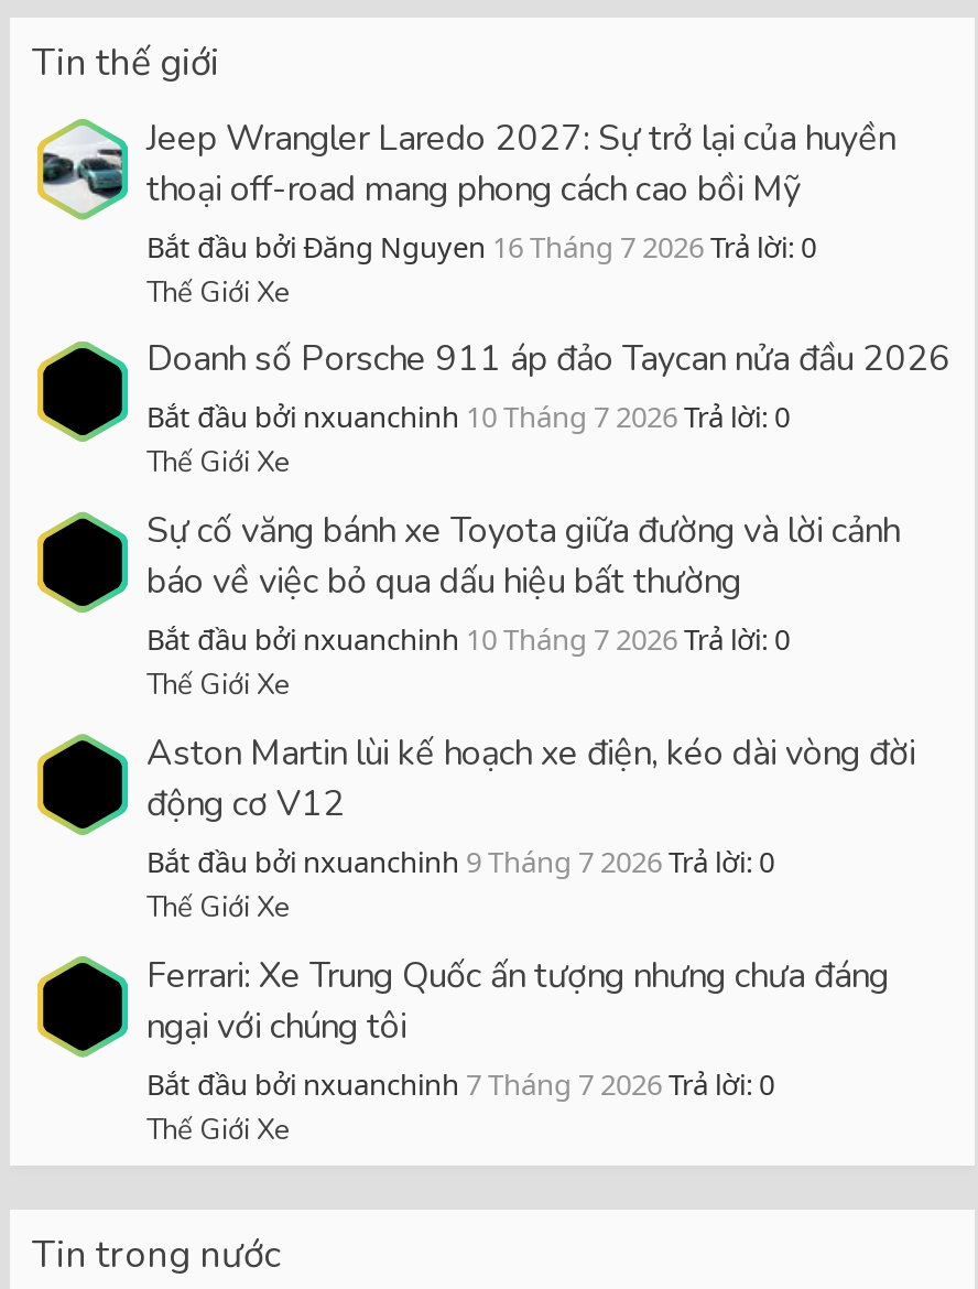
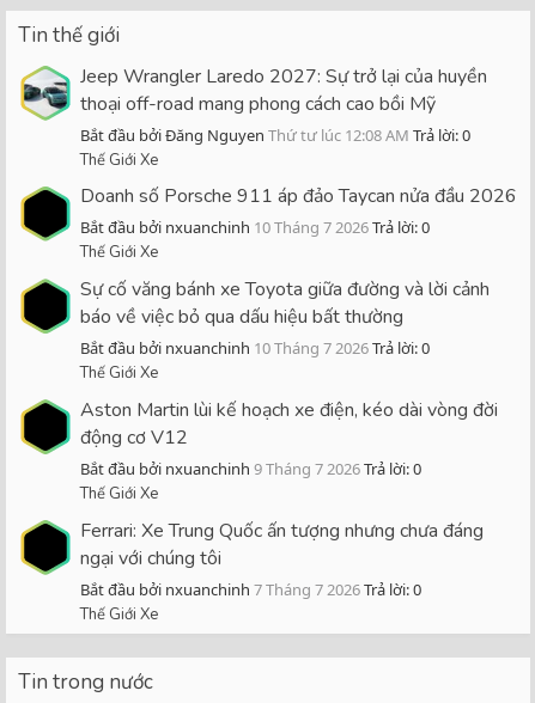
[146,226,816,266] Bắt đầu bởi Đăng Nguyen 16 Tháng 7 2026 Trả lời: 0 -> [80,124,470,145] Bắt đầu bởi Đăng Nguyen Thứ tư lúc 12:08 AM Trả lời: 0

